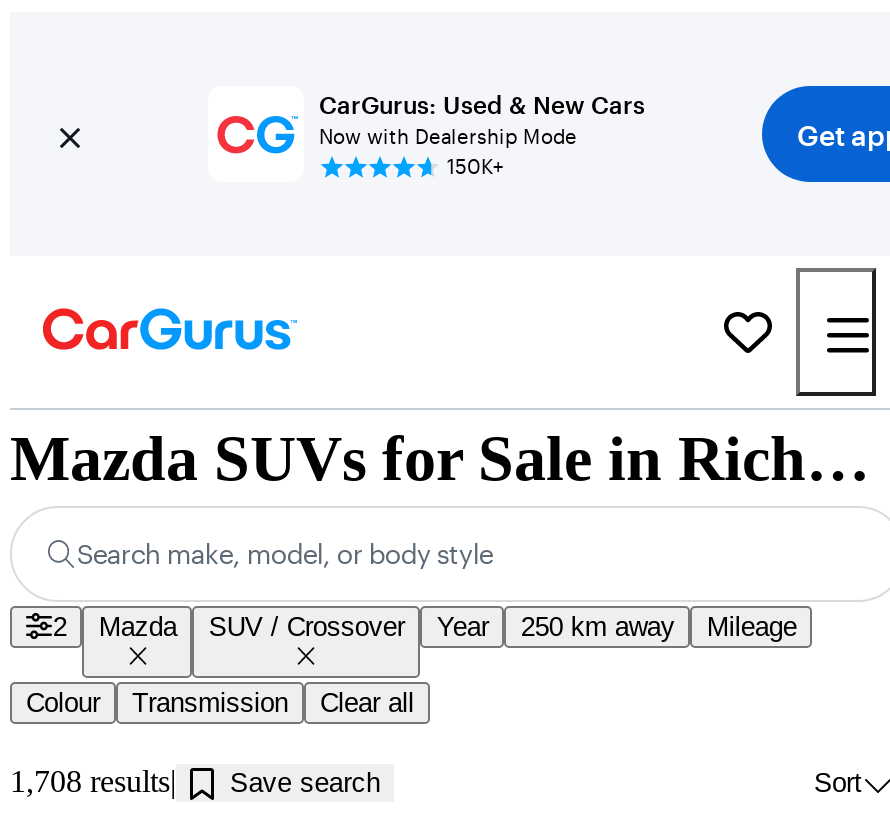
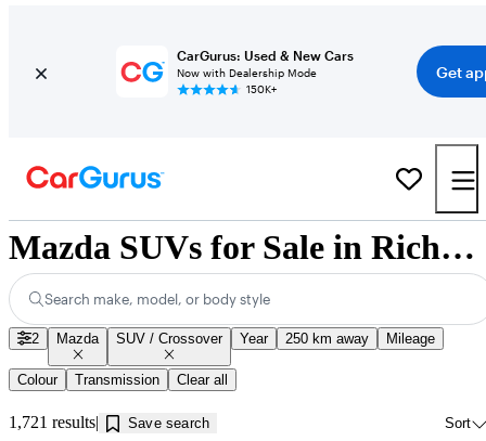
[10,764,380,798] 1,708 results Save search -> [9,413,210,431] 1,721 results Save search

